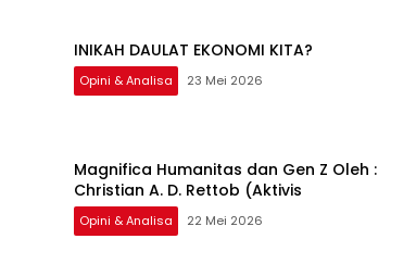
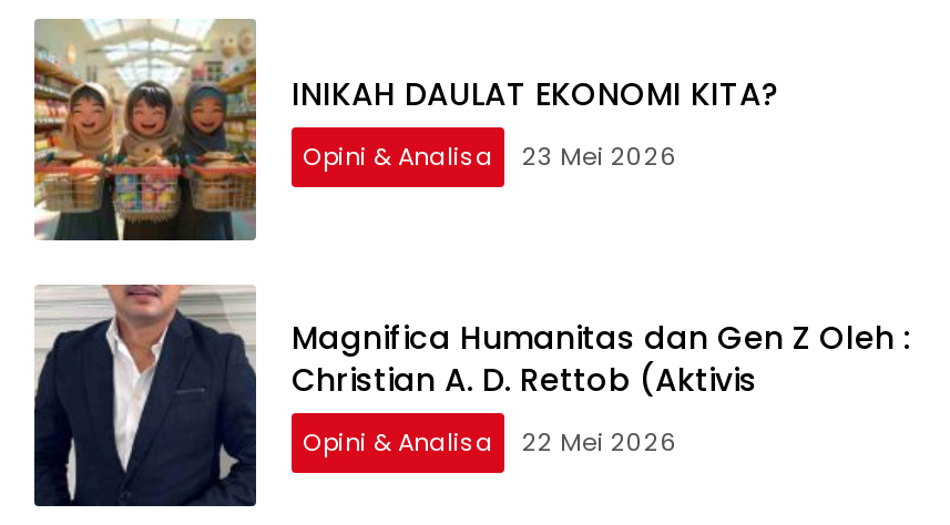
none -> [32,17,258,243] [image]
none -> [32,282,258,508] [image]

